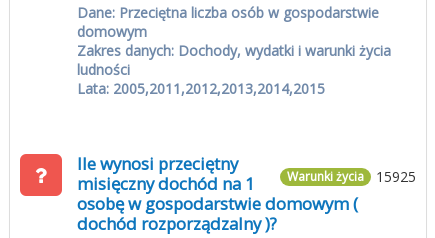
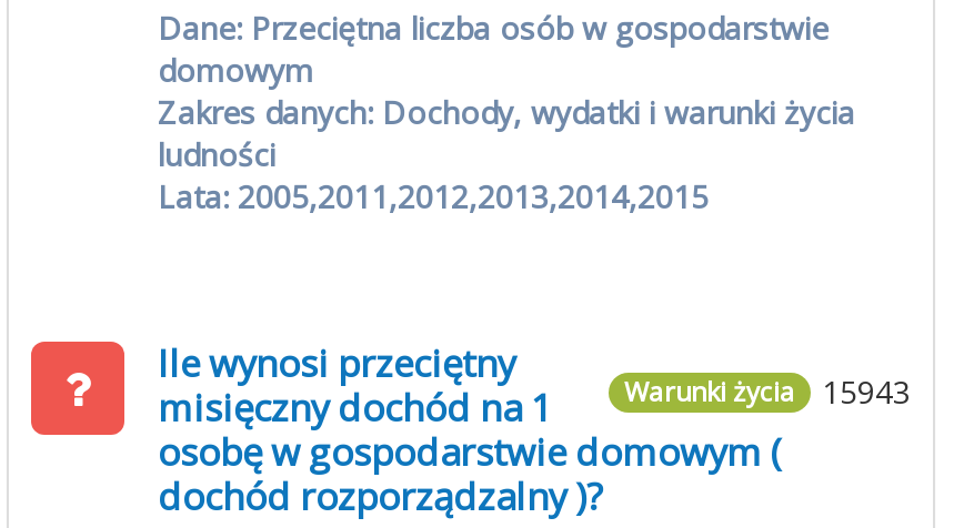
[77,167,416,195] misięczny dochód na 1 Warunki życia 15925 -> [158,370,911,433] misięczny dochód na 1 Warunki życia 15943

